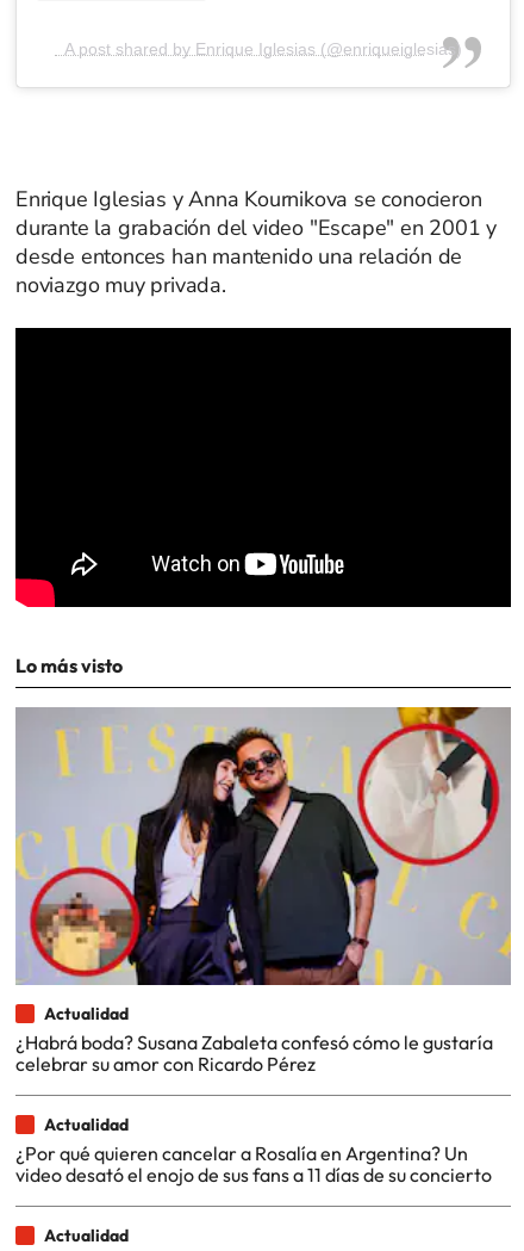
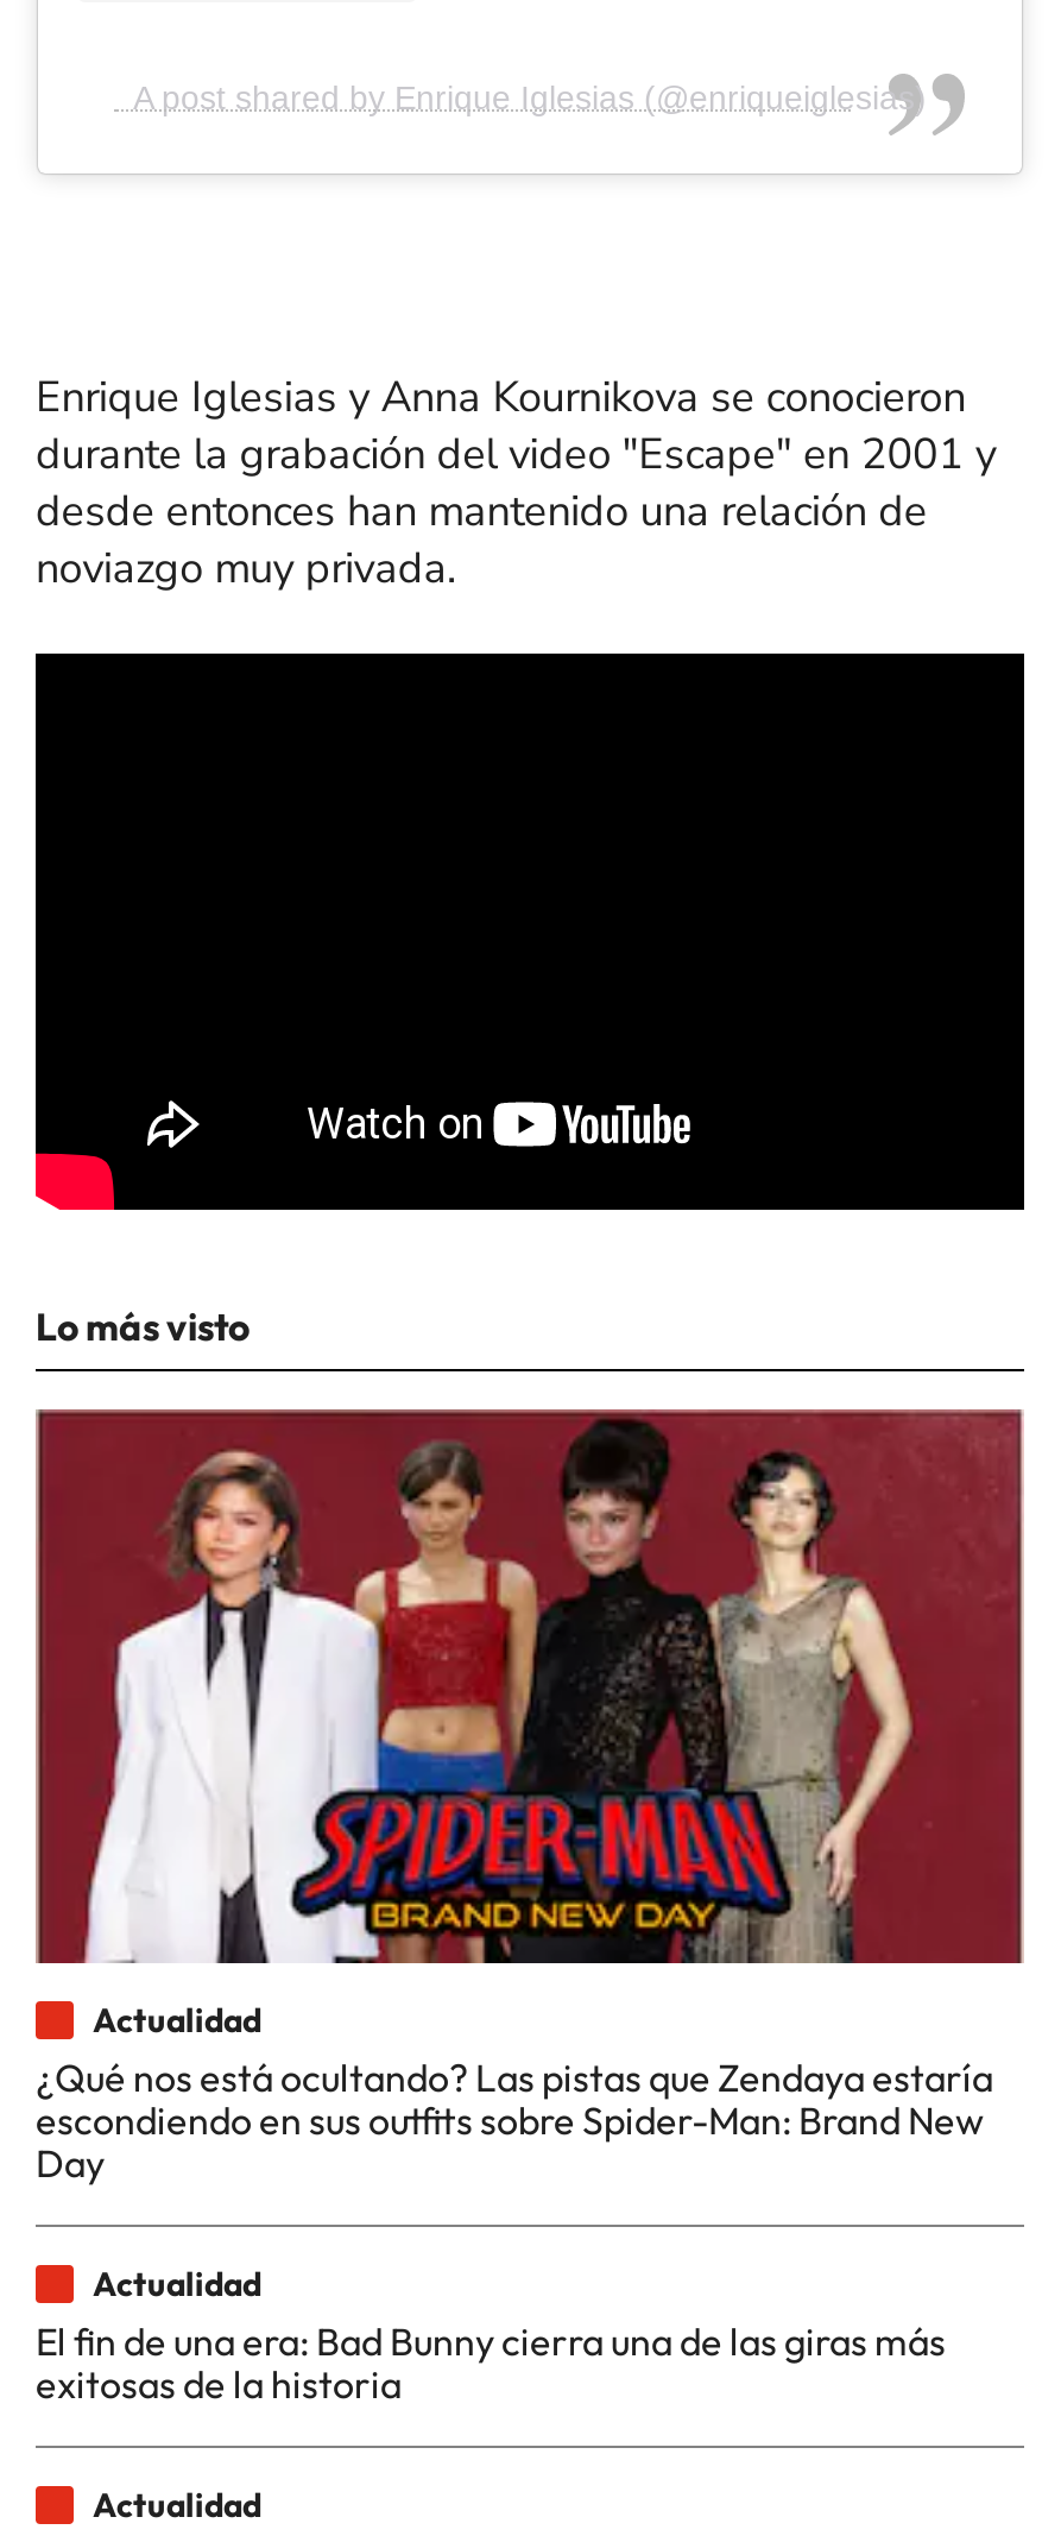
[15,706,511,1076] [image] | ¿Habrá boda? Susana Zabaleta confesó cómo le gustaría | celebrar su amor con Ricardo Pérez -> [36,1407,1024,2187] [image] | ¿Qué nos está ocultando? Las pistas que Zendaya estaría | escondiendo en sus outfits sobre Spider-Man: Brand New | Day
[15,1141,492,1187] ¿Por qué quieren cancelar a Rosalía en Argentina? Un | video desató el enojo de sus fans a 11 días de su concierto -> [36,2317,946,2408] El fin de una era: Bad Bunny cierra una de las giras más | exitosas de la historia

